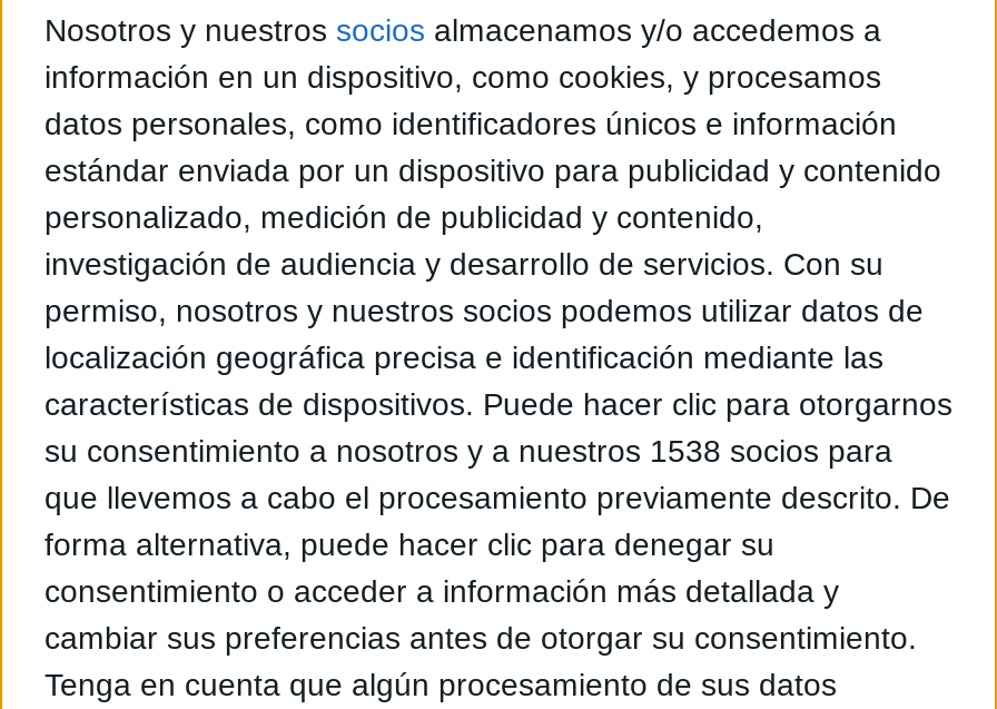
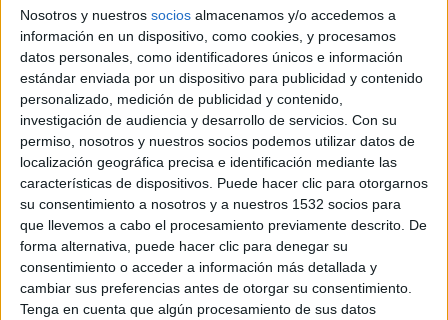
[45,434,892,470] su consentimiento a nosotros y a nuestros 1538 socios para -> [20,196,401,212] su consentimiento a nosotros y a nuestros 1532 socios para

